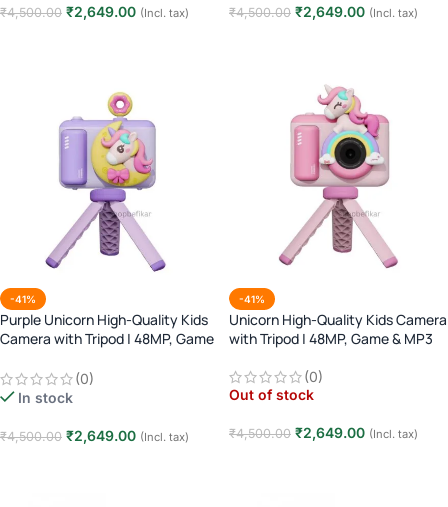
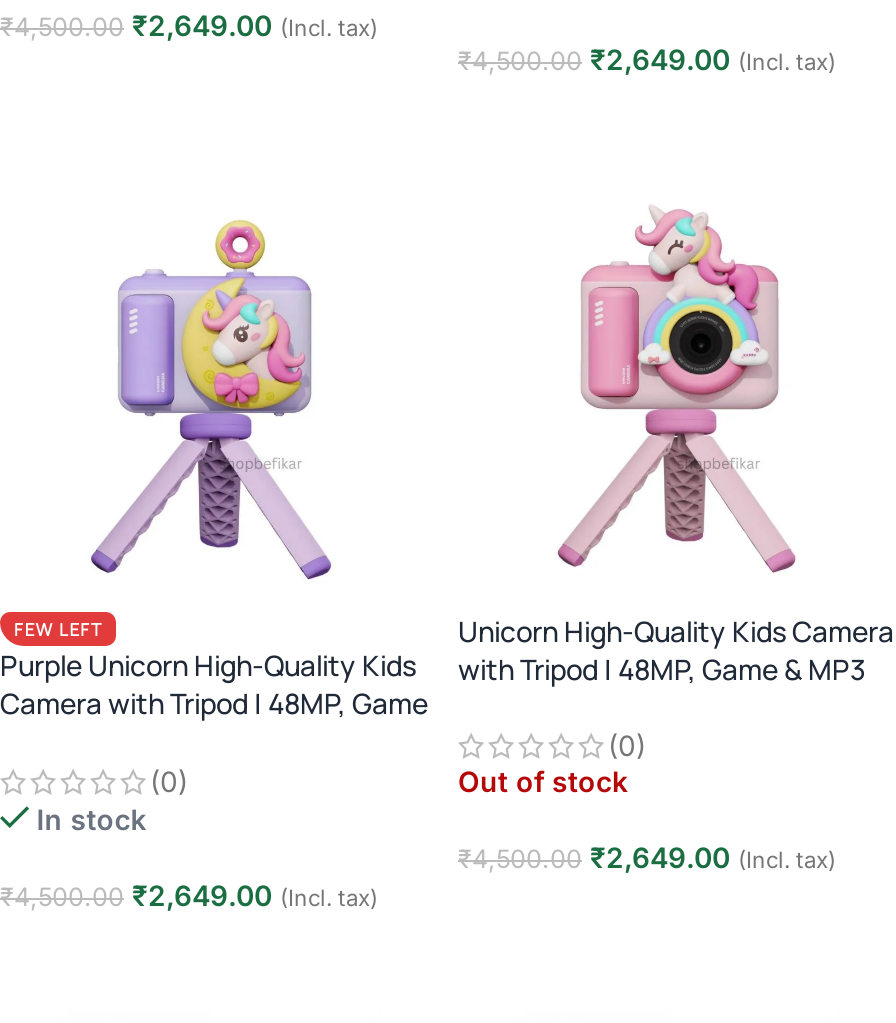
[10,293,36,305] -41% -> [14,615,102,641] FEW LEFT
[239,293,265,305] -41% -> none

